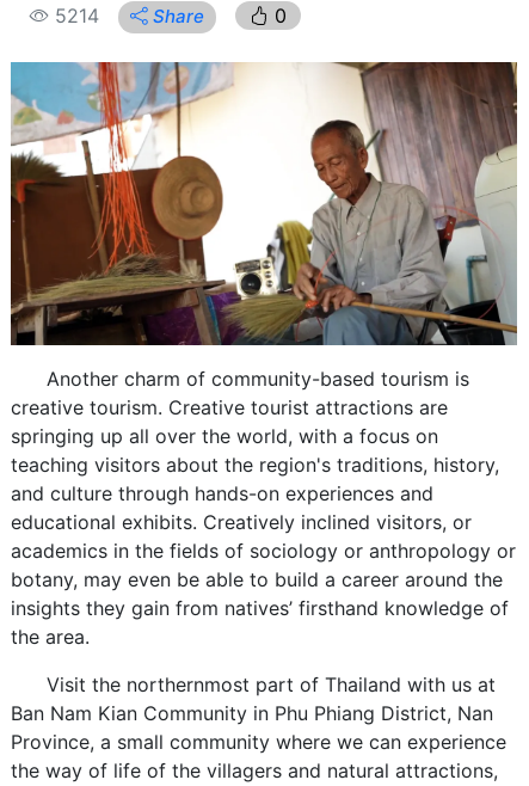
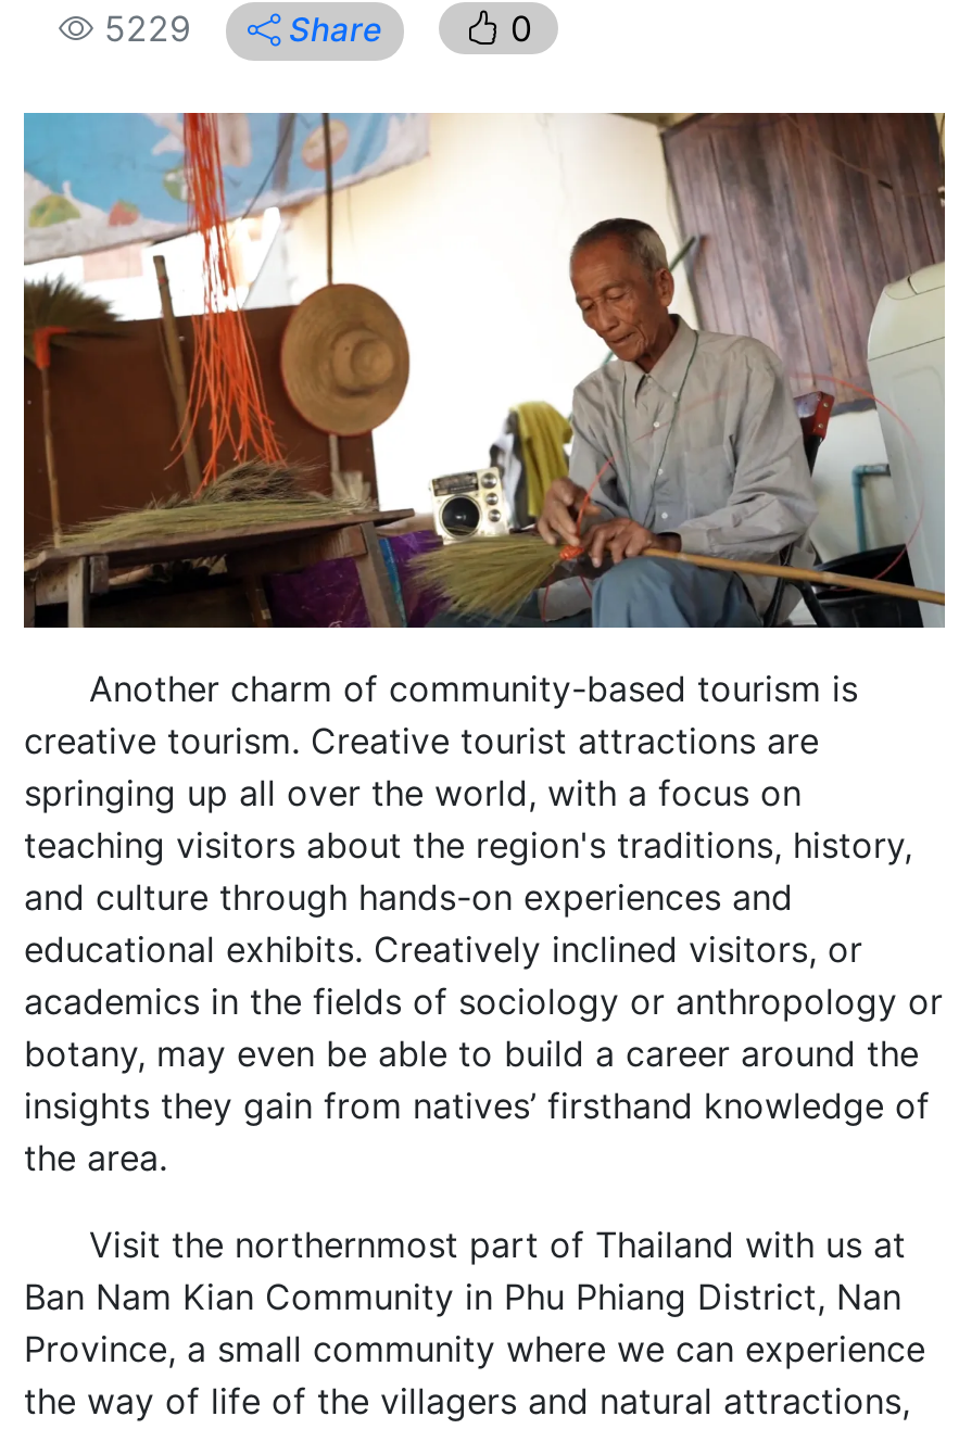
[49,4,99,27] 5214 -> [93,7,191,50] 5229

